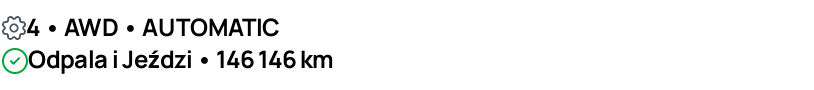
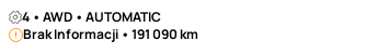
[28,42,334,76] Odpala i Jeździ • 146 146 km -> [23,25,198,43] Brak Informacji • 191 090 km

